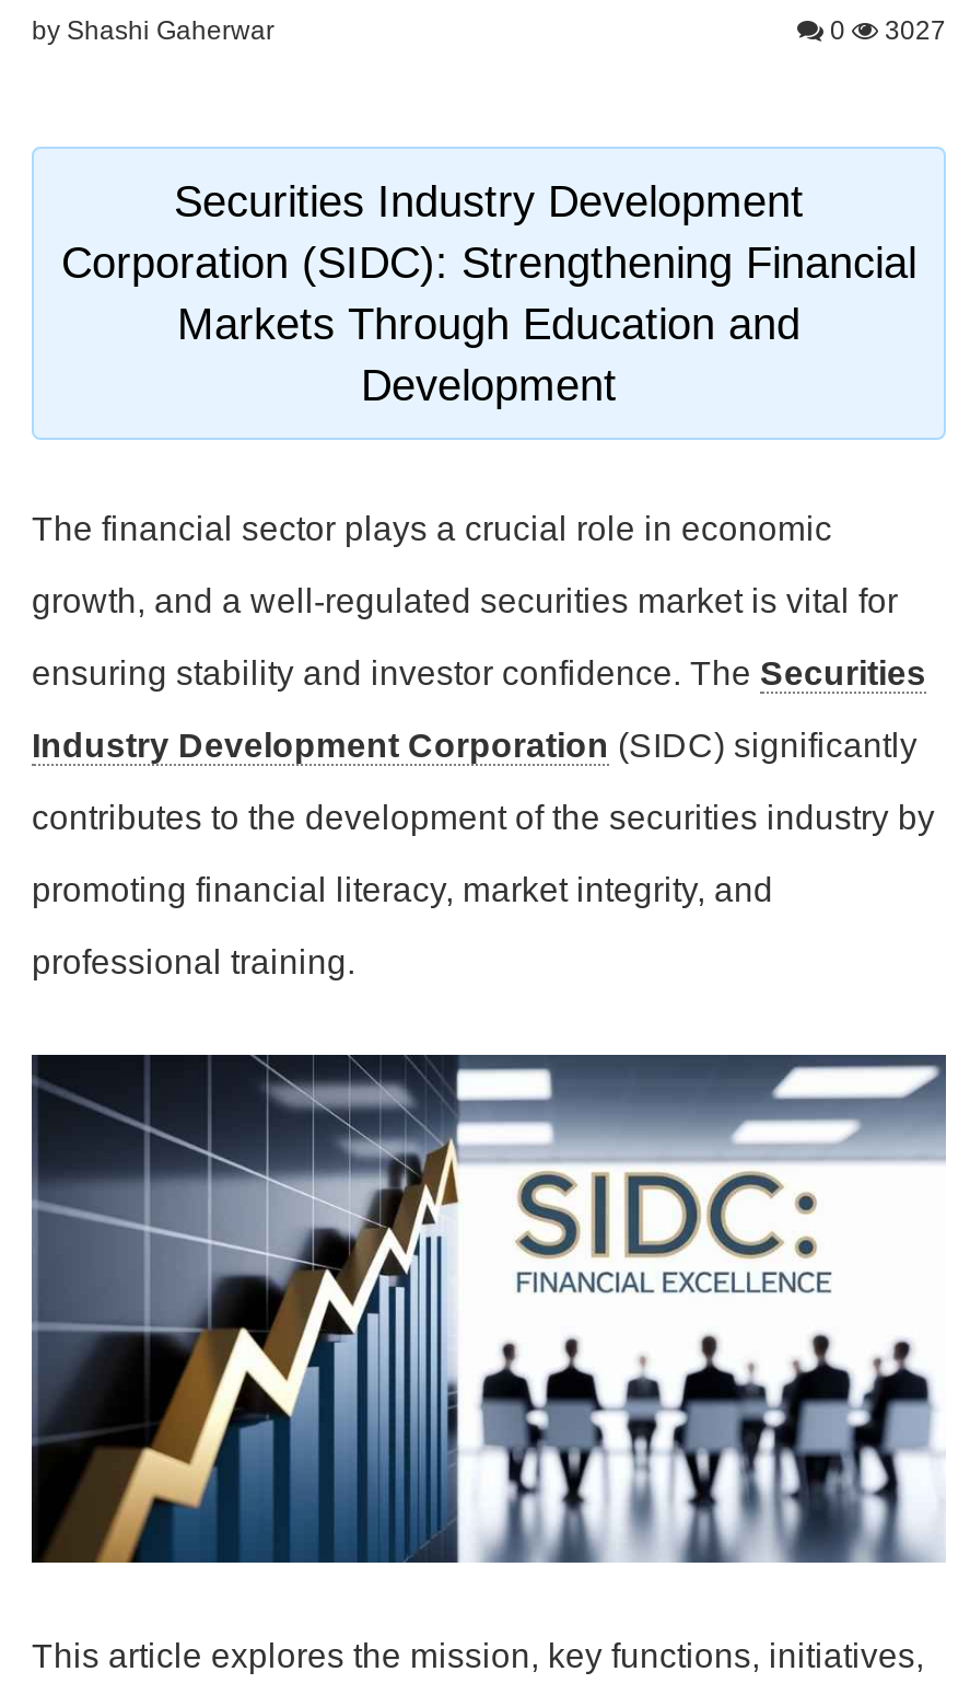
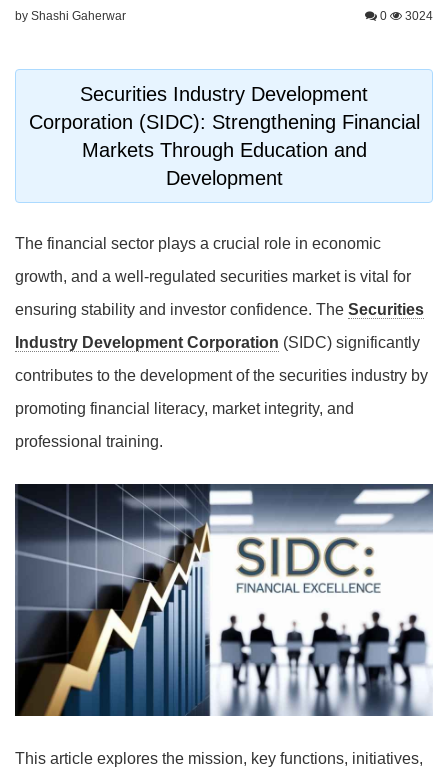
[823,15,946,46] 0 3027 -> [377,9,433,23] 0 3024

